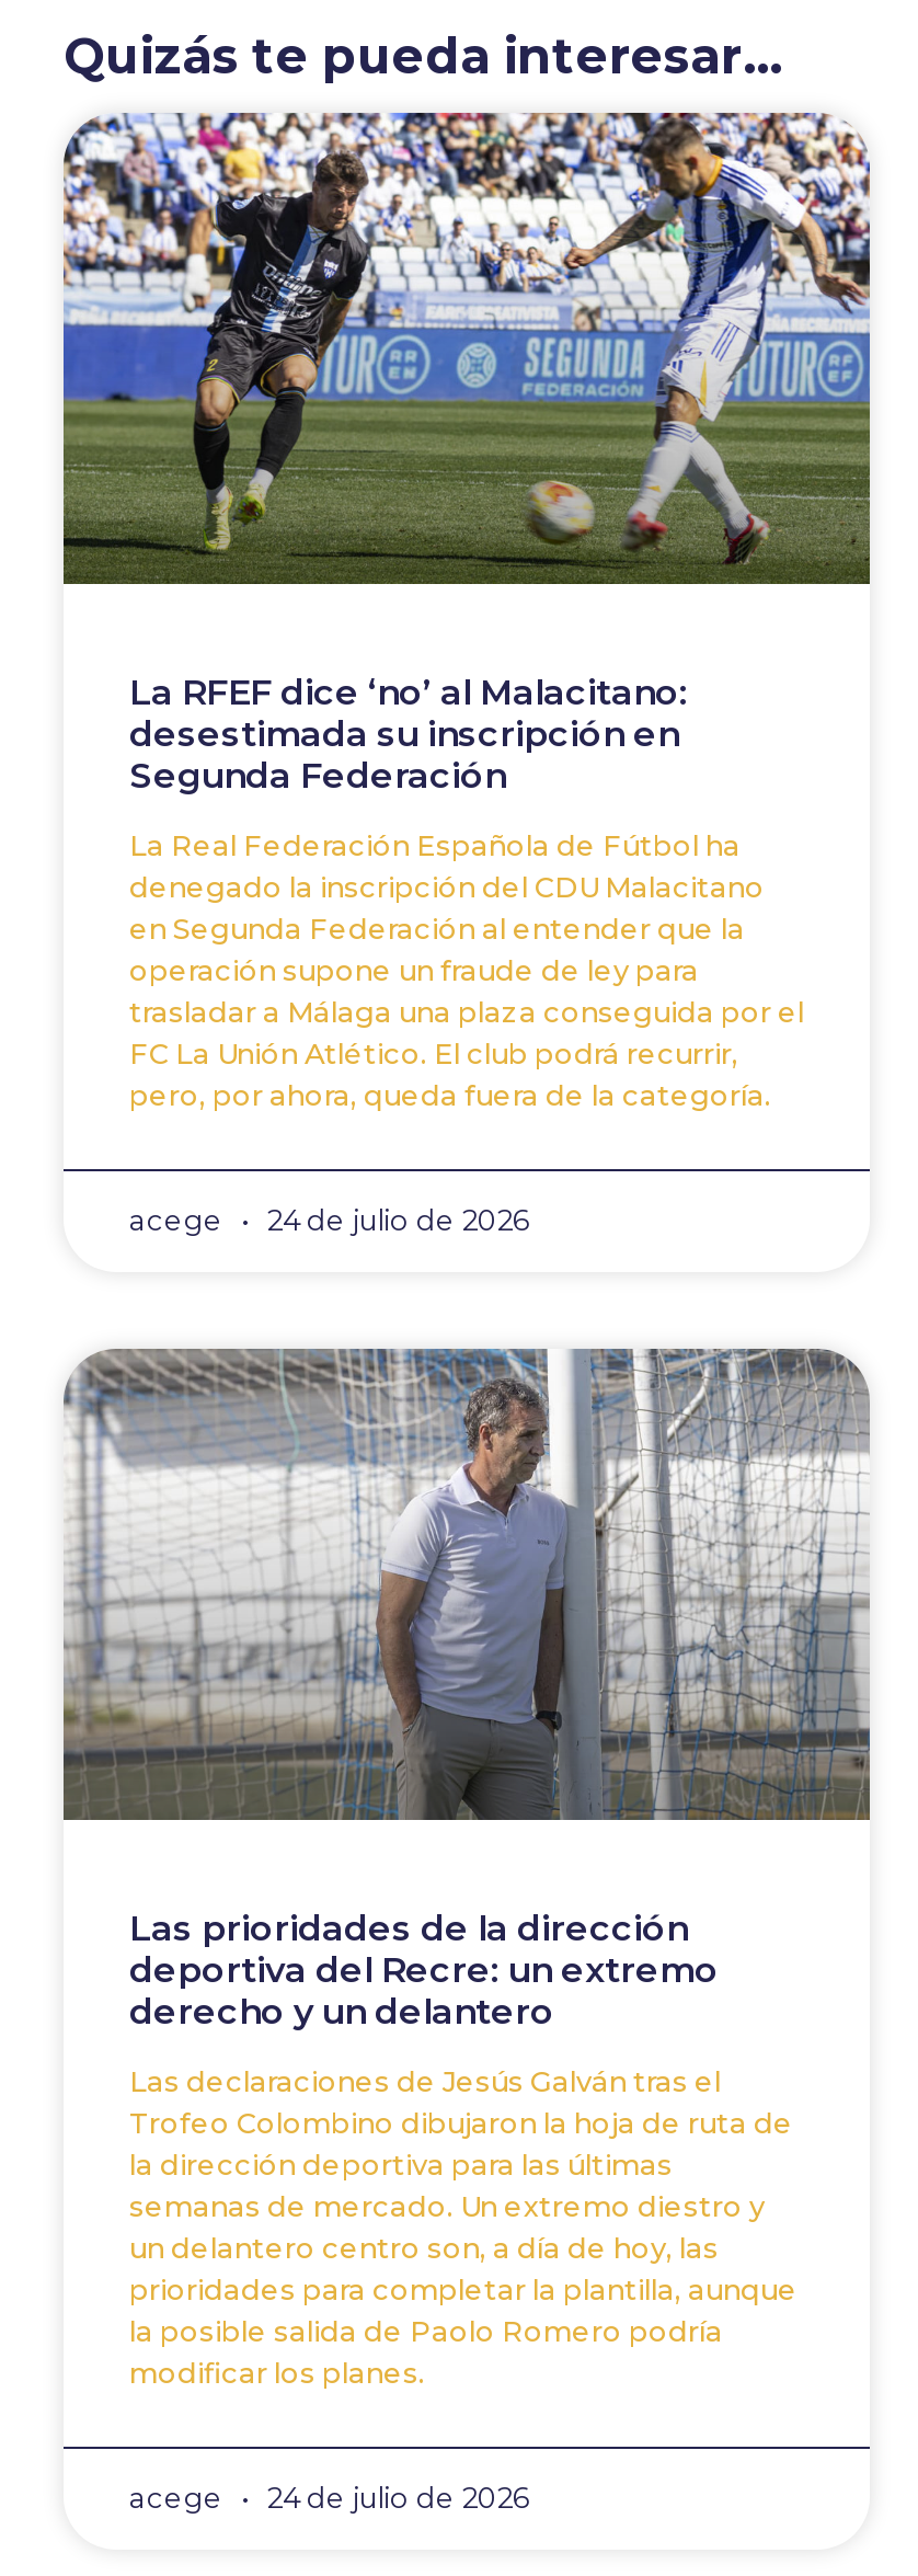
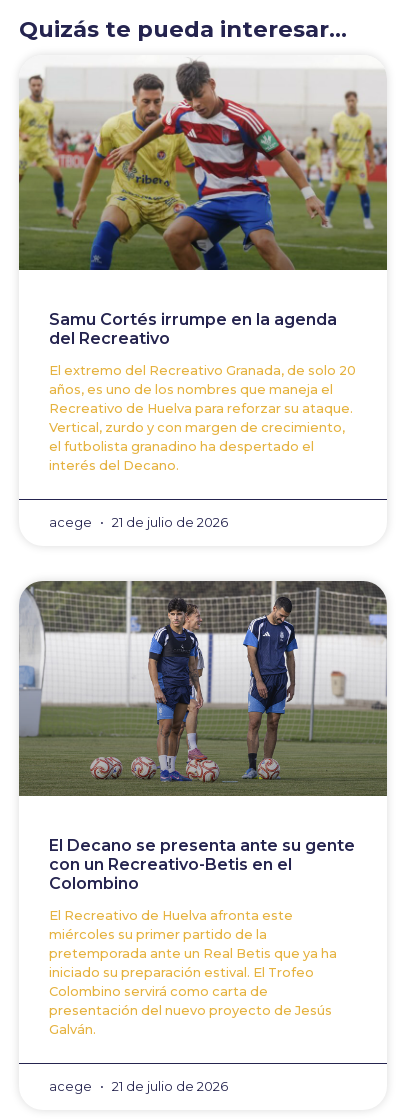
[61,111,872,586] [image] -> [18,55,387,265] [image]
[129,672,688,797] La RFEF dice ‘no’ al Malacitano: | desestimada su inscripción en | Segunda Federación -> [49,310,337,348] Samu Cortés irrumpe en la agenda | del Recreativo
[129,830,804,1112] La Real Federación Española de Fútbol ha | denegado la inscripción del CDU Malacitano | en Segunda Federación al entender que la | operación supone un fraude de ley para | trasladar a Málaga una plaza conseguida por el | FC La Unión Atlético. El club podrá recurrir, | pero, por ahora, queda fuera de la categoría. -> [49,363,356,473] El extremo del Recreativo Granada, de solo 20 | años, es uno de los nombres que maneja el | Recreativo de Huelva para reforzar su ataque. | Vertical, zurdo y con margen de crecimiento, | el futbolista granadino ha despertado el | interés del Decano.
[129,1204,530,1237] acege 24 de julio de 2026 -> [49,515,228,530] acege 21 de julio de 2026
[66,1347,870,1820] [image] -> [19,580,388,796] [image]
[129,1908,719,2033] Las prioridades de la dirección | deportiva del Recre: un extremo | derecho y un delantero -> [49,836,355,893] El Decano se presenta ante su gente | con un Recreativo-Betis en el | Colombino
[129,2066,797,2390] Las declaraciones de Jesús Galván tras el | Trofeo Colombino dibujaron la hoja de ruta de | la dirección deportiva para las últimas | semanas de mercado. Un extremo diestro y | un delantero centro son, a día de hoy, las | prioridades para completar la plantilla, aunque | la posible salida de Paolo Romero podría | modificar los planes. -> [49,908,337,1037] El Recreativo de Huelva afronta este | miércoles su primer partido de la | pretemporada ante un Real Betis que ya ha | iniciado su preparación estival. El Trofeo | Colombino servirá como carta de | presentación del nuevo proyecto de Jesús | Galván.
[129,2482,530,2515] acege 24 de julio de 2026 -> [49,1079,228,1094] acege 21 de julio de 2026

